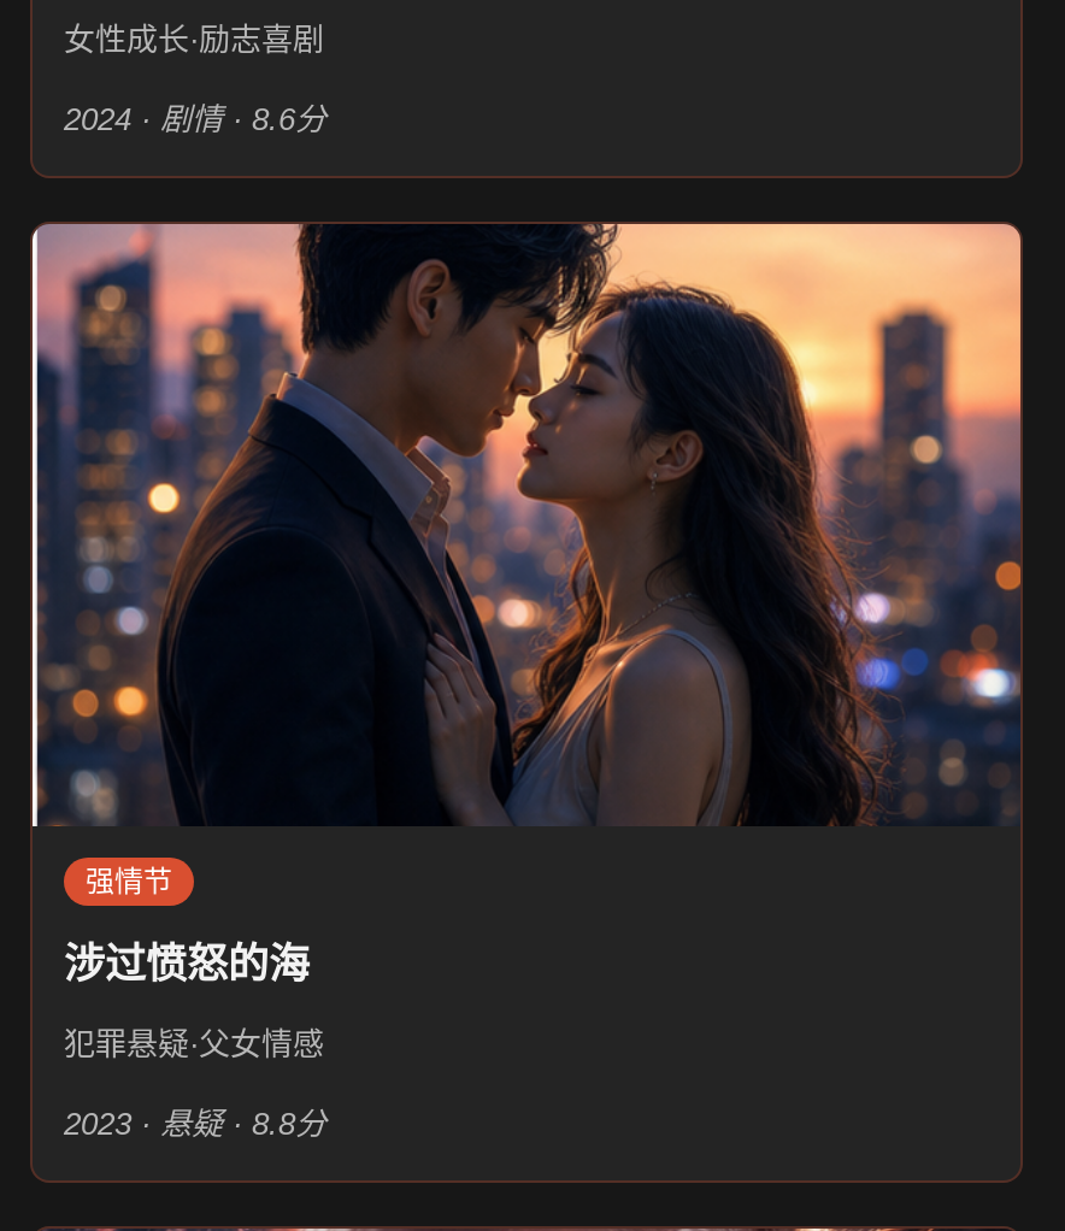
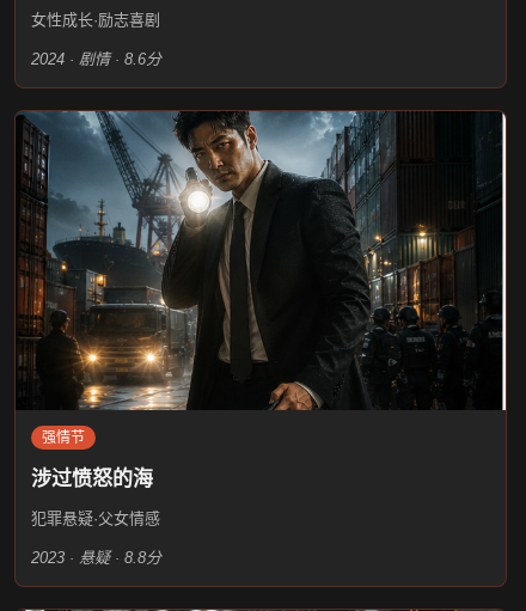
[30,222,1023,829] [image] -> [16,110,507,411] [image]

